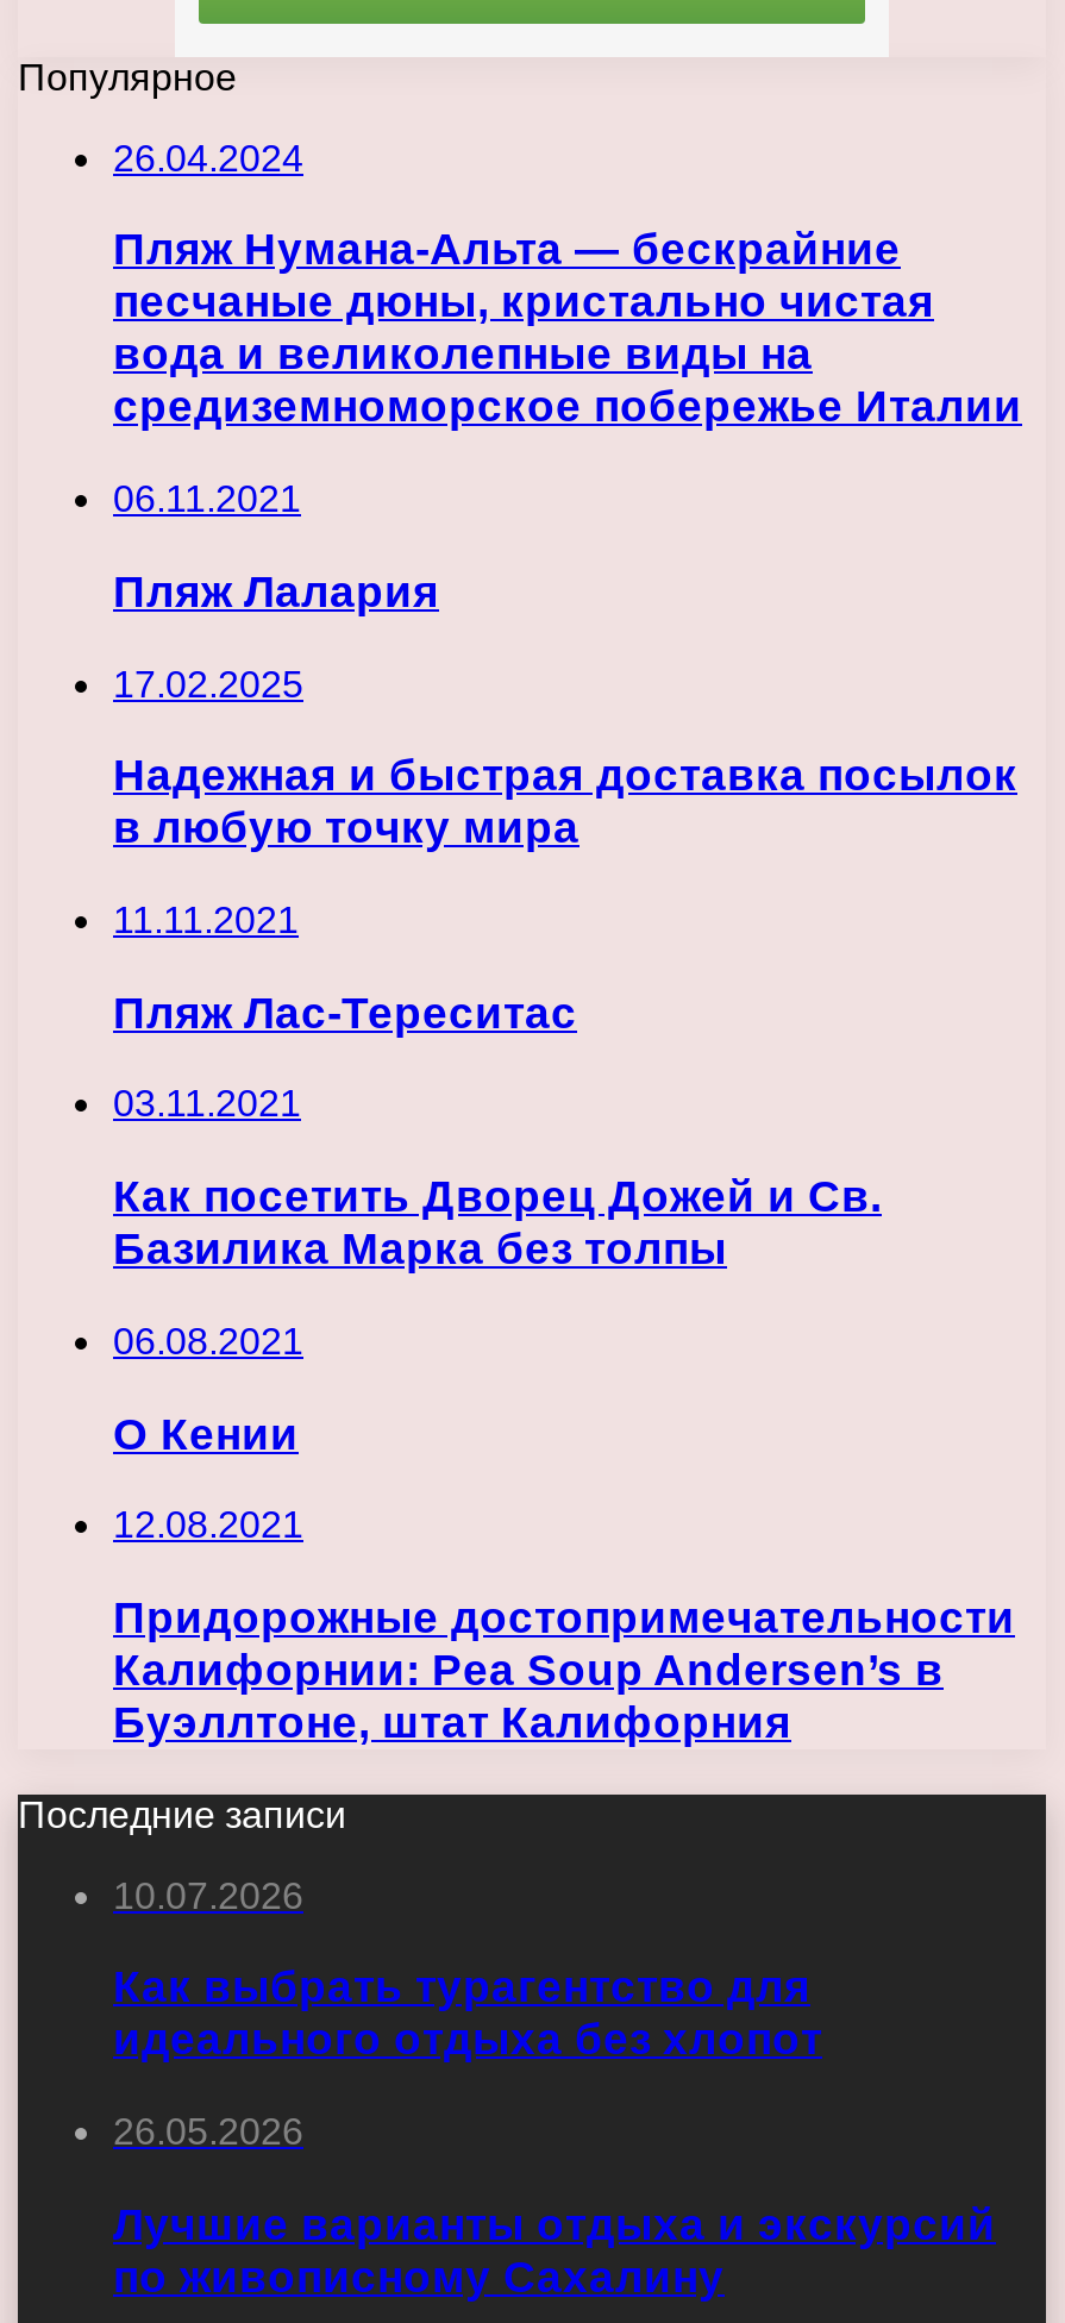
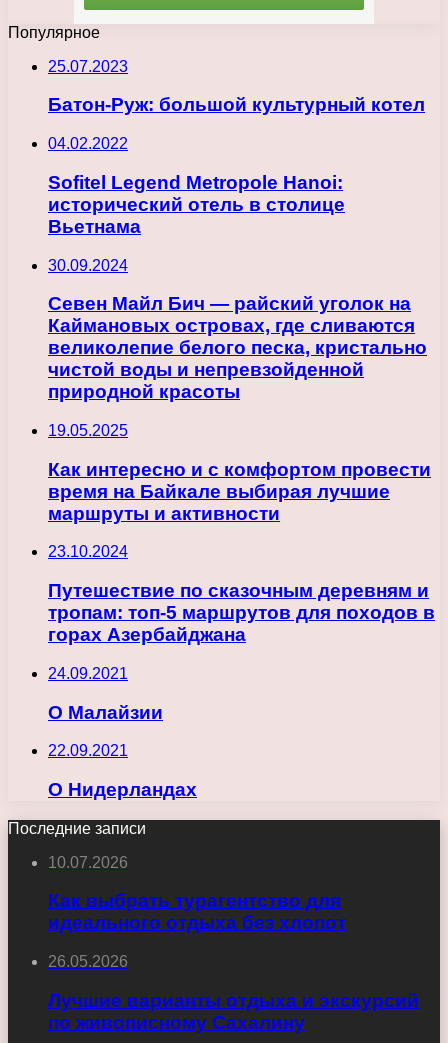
[113,137,303,178] 26.04.2024 -> [48,58,128,75] 25.07.2023
[113,225,1022,432] Пляж Нумана-Альта — бескрайние | песчаные дюны, кристально чистая | вода и великолепные виды на | средиземноморское побережье Италии -> [48,94,425,115] Батон-Руж: большой культурный котел
[113,479,301,519] 06.11.2021 -> [48,135,128,152] 04.02.2022
[113,566,439,616] Пляж Лалария -> [48,172,345,237] Sofitel Legend Metropole Hanoi: | исторический отель в столице | Вьетнама
[113,663,303,704] 17.02.2025 -> [48,257,128,274] 30.09.2024
[113,750,1017,853] Надежная и быстрая доставка посылок | в любую точку мира -> [48,293,427,402] Севен Майл Бич — райский уголок на | Каймановых островах, где сливаются | великолепие белого песка, кристально | чистой воды и непревзойденной | природной красоты
[113,900,299,940] 11.11.2021 -> [48,422,128,439] 19.05.2025
[113,987,577,1037] Пляж Лас-Тереситас -> [48,459,431,524] Как интересно и с комфортом провести | время на Байкале выбирая лучшие | маршруты и активности
[113,1084,301,1124] 03.11.2021 -> [48,543,128,560] 23.10.2024
[113,1171,882,1274] Как посетить Дворец Дожей и Св. | Базилика Марка без толпы -> [48,580,435,645] Путешествие по сказочным деревням и | тропам: топ-5 маршрутов для походов в | горах Азербайджана
[113,1321,303,1361] 06.08.2021 -> [48,665,128,682] 24.09.2021
[113,1408,299,1458] О Кении -> [48,702,163,723] О Малайзии
[113,1505,303,1545] 12.08.2021 -> [48,742,128,759] 22.09.2021
[113,1592,1015,1747] Придорожные достопримечательности | Калифорнии: Pea Soup Andersen’s в | Буэллтоне, штат Калифорния -> [48,779,197,800] О Нидерландах

